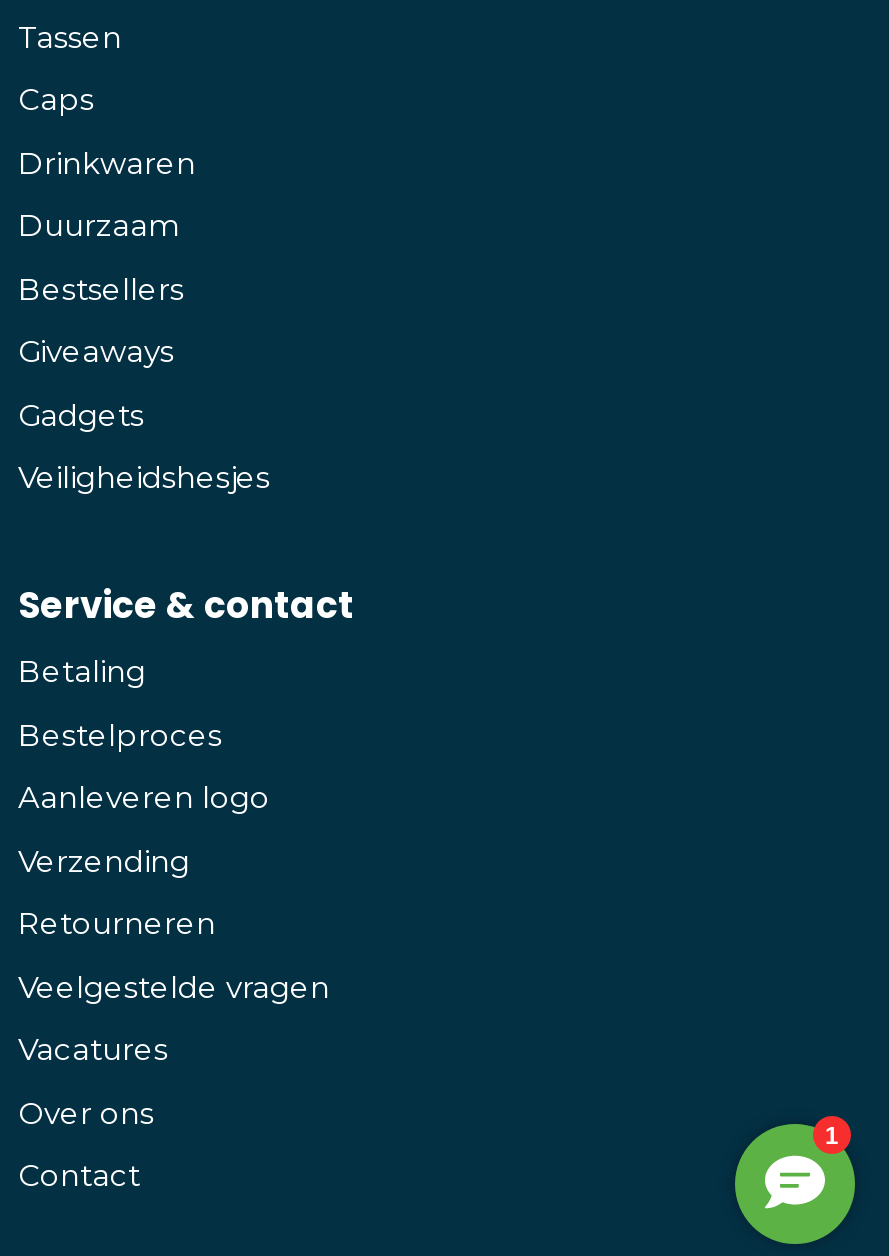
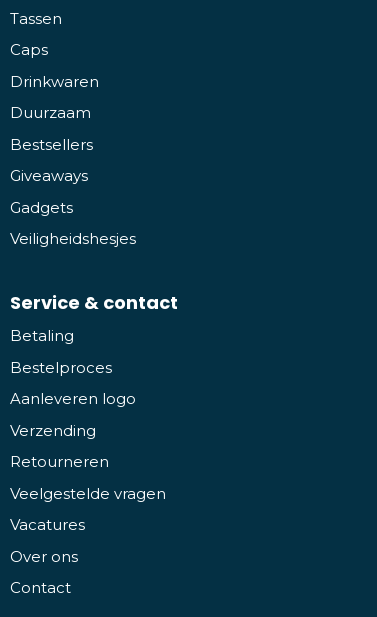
[733,1114,857,1246] [image] -> none

